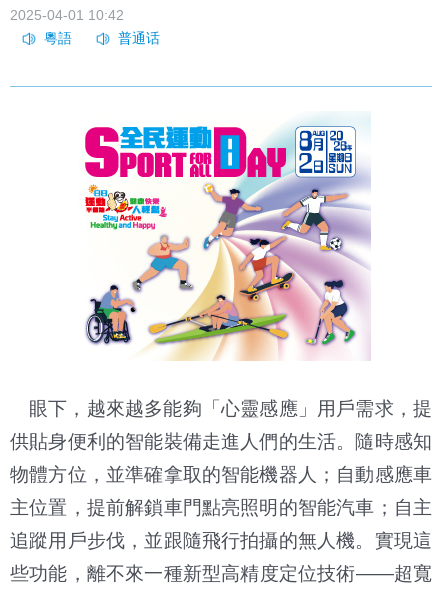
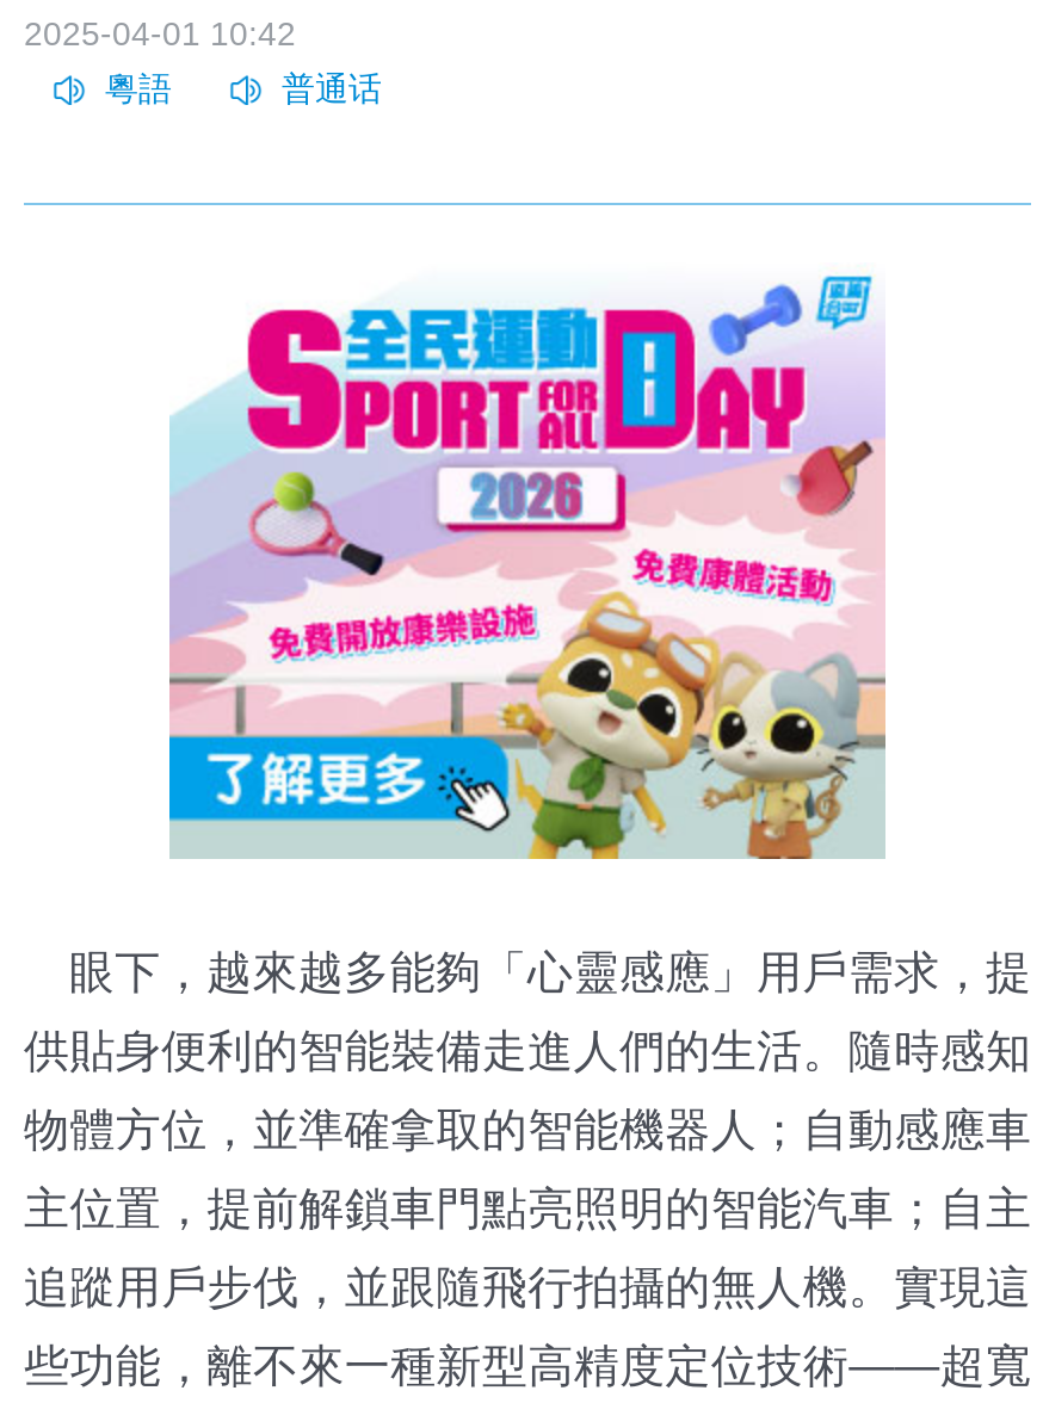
[71,117,371,361] [image] -> [167,274,885,861] [image]

